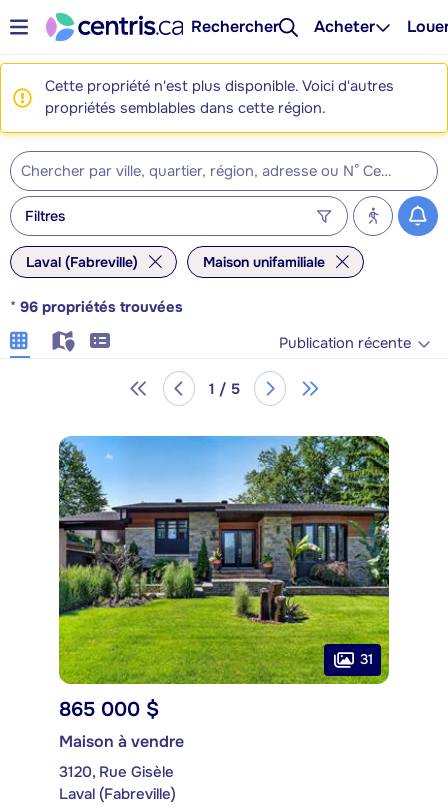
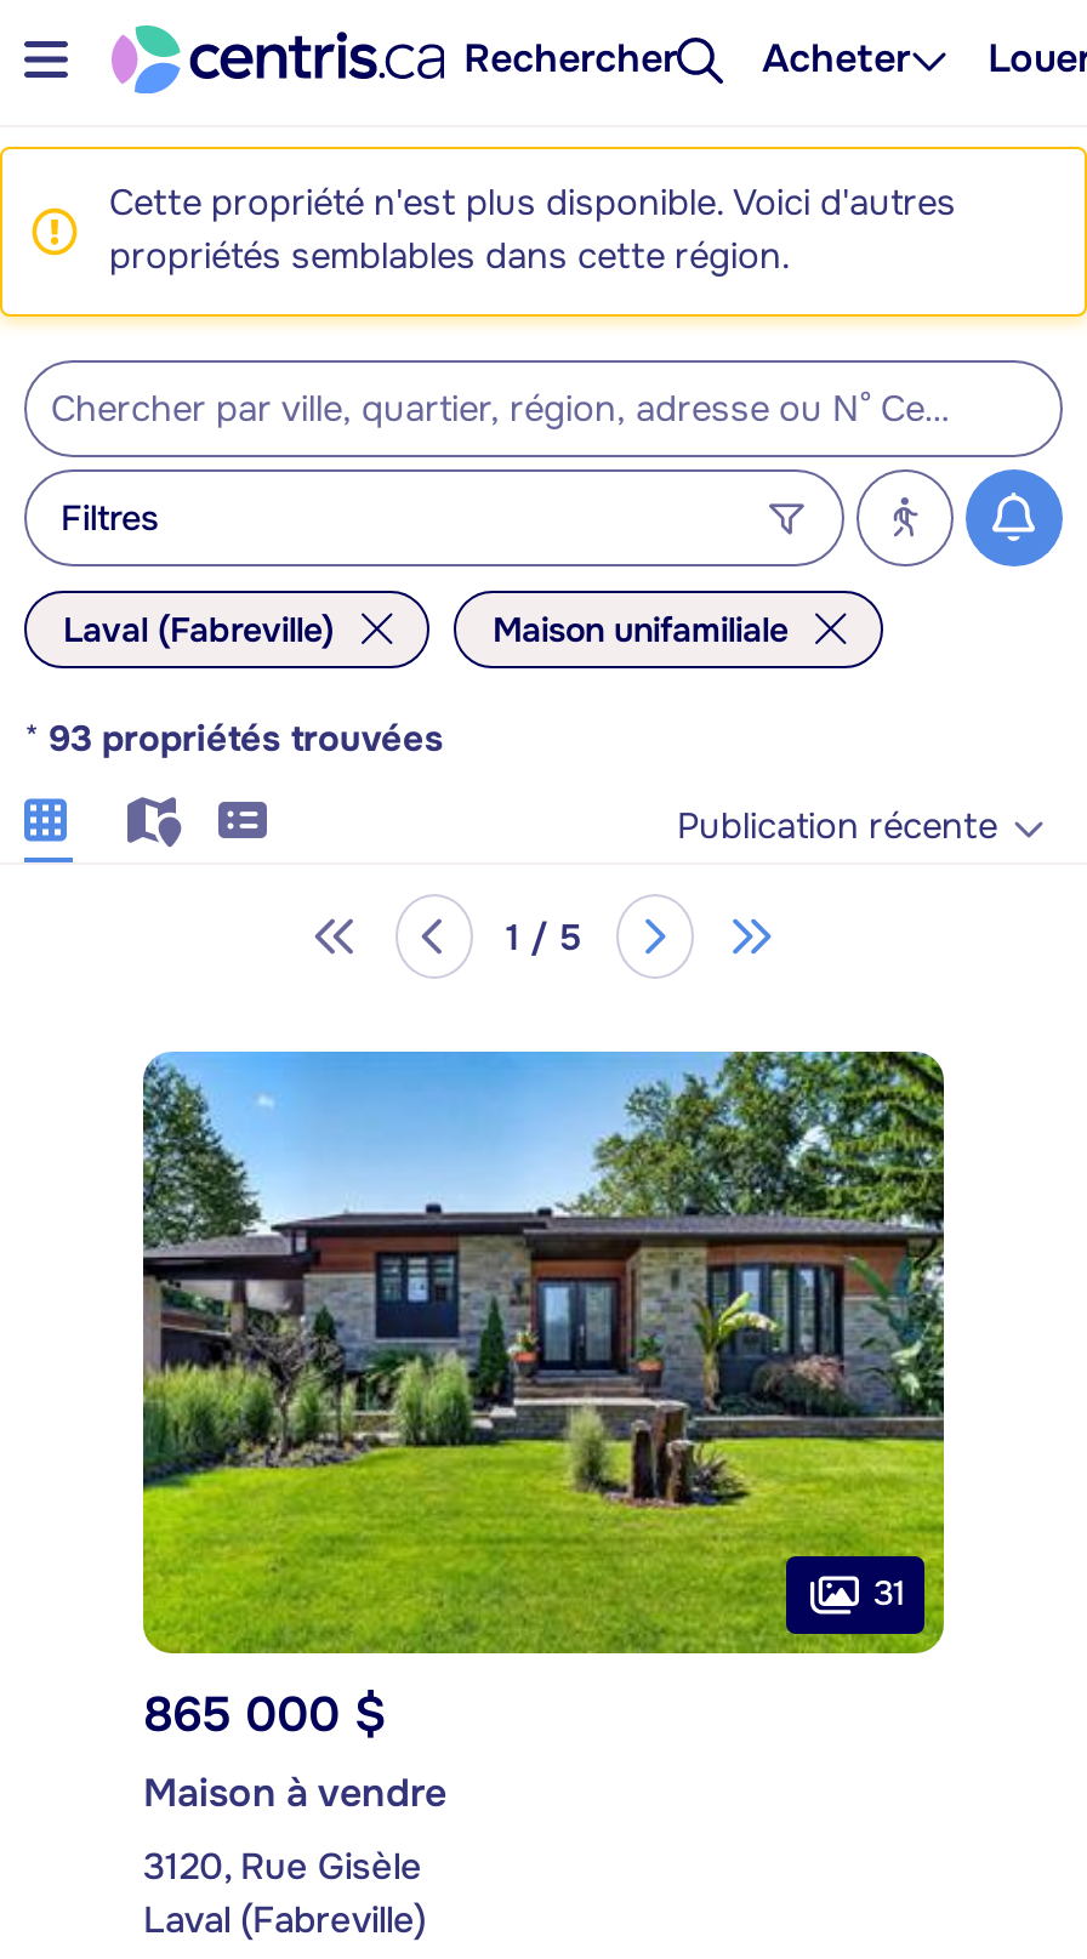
[10,298,183,317] * 96 propriétés trouvées -> [24,717,444,763] * 93 propriétés trouvées

